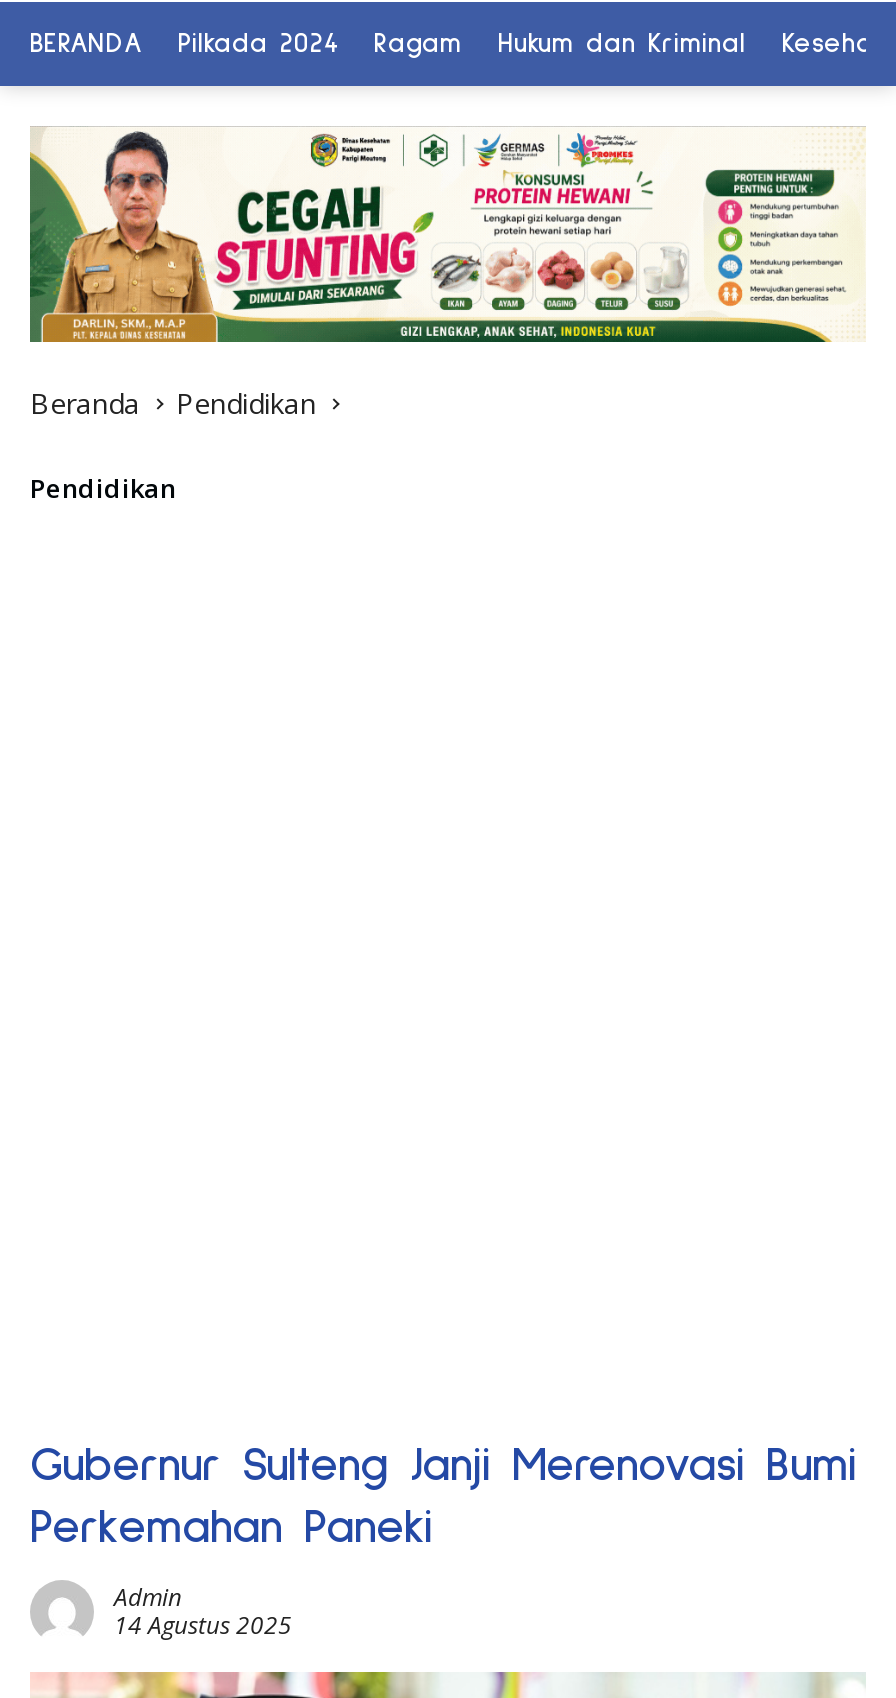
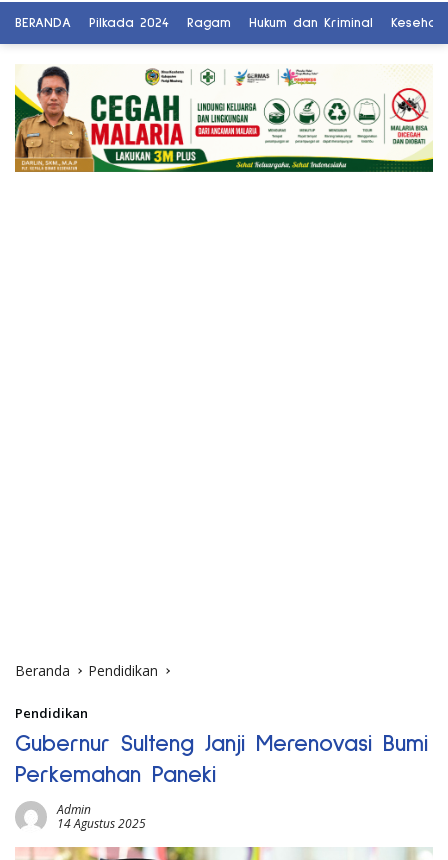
[28,128,866,344] [image] -> [14,66,434,173] [image]
moved [30,383,316,505] -> [15,661,158,722]: Beranda | Pendidikan | Pendidikan

